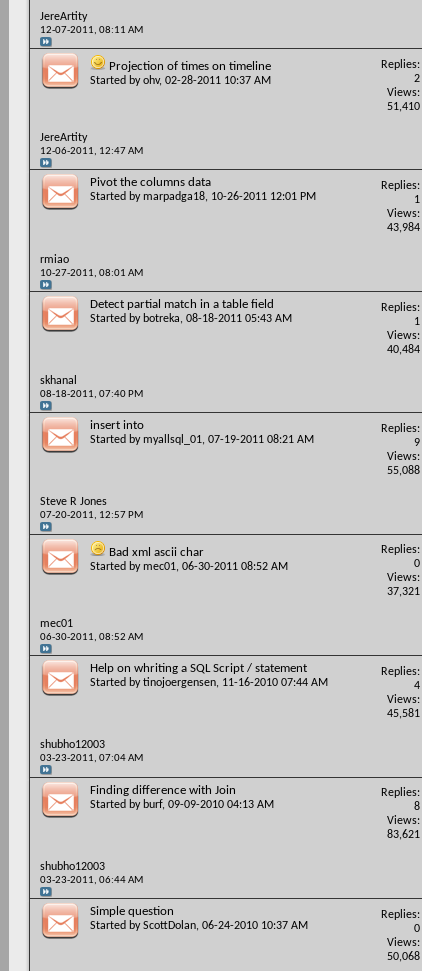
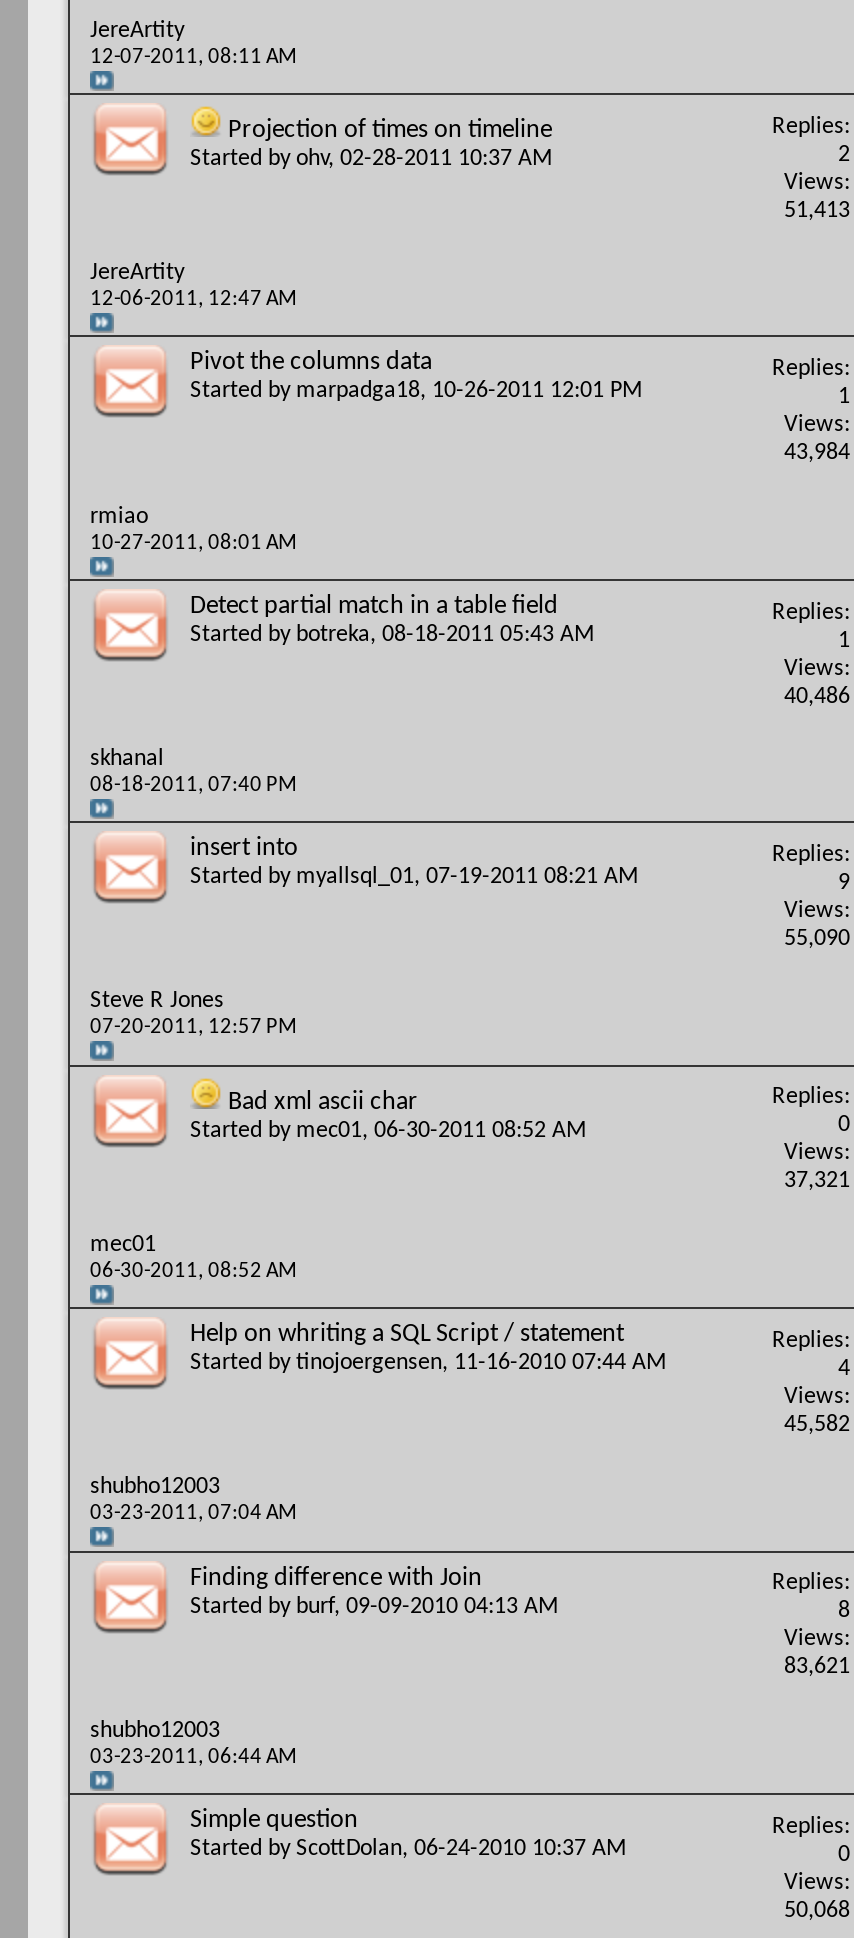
[387,101,420,113] 51,410 -> [784,198,850,222] 51,413
[387,343,420,355] 40,484 -> [784,684,850,708] 40,486
[387,465,420,477] 55,088 -> [784,927,850,951] 55,090
[387,708,420,720] 45,581 -> [784,1413,850,1437] 45,582

